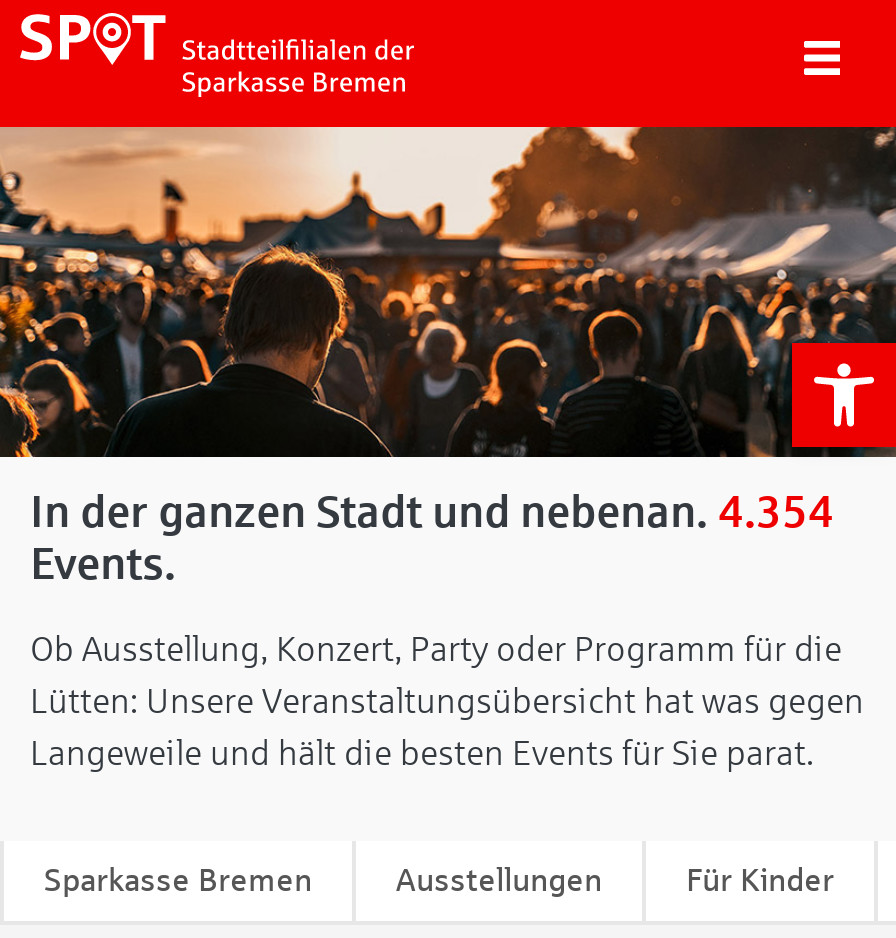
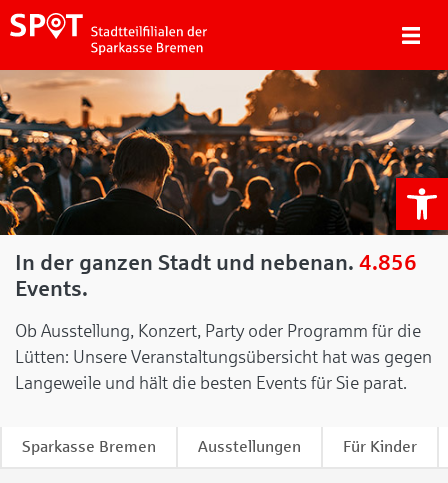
[30,487,834,537] In der ganzen Stadt und nebenan. 4.354 -> [15,250,417,275] In der ganzen Stadt und nebenan. 4.856

